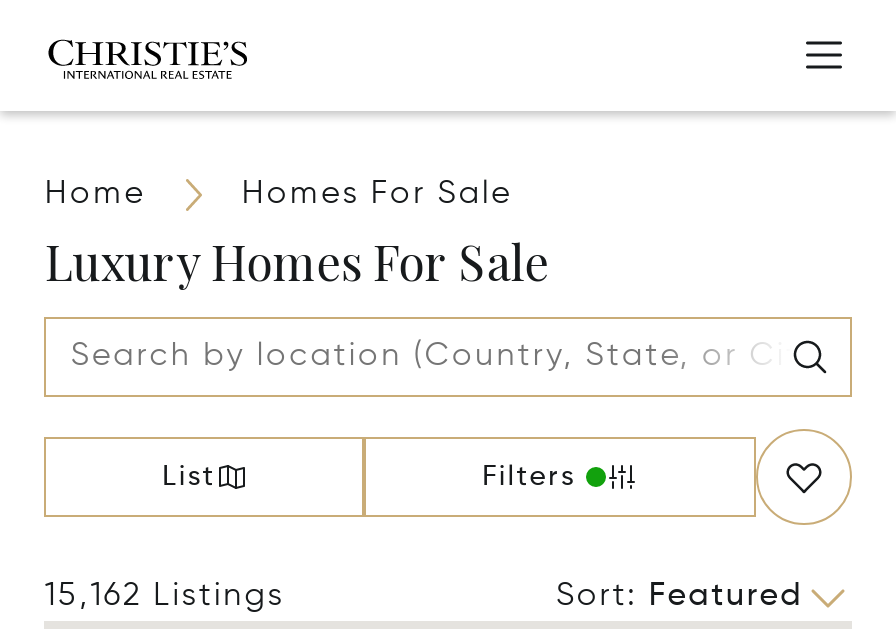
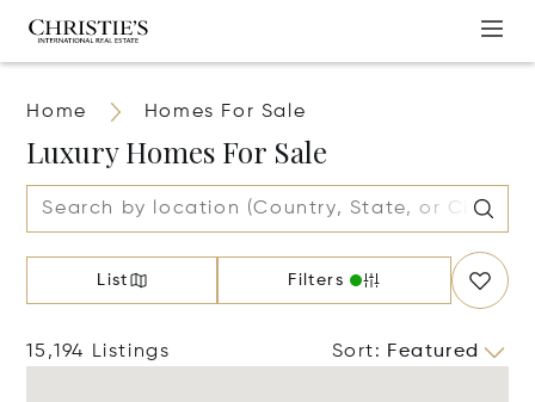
[45,581,285,613] 15,162 Listings -> [27,342,170,361] 15,194 Listings

